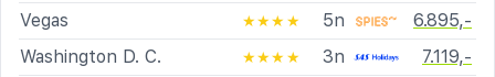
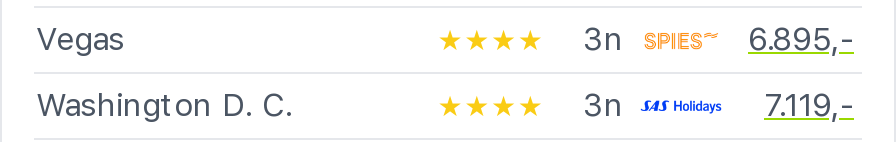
[322,10,344,30] 5n -> [583,19,623,57] 3n

